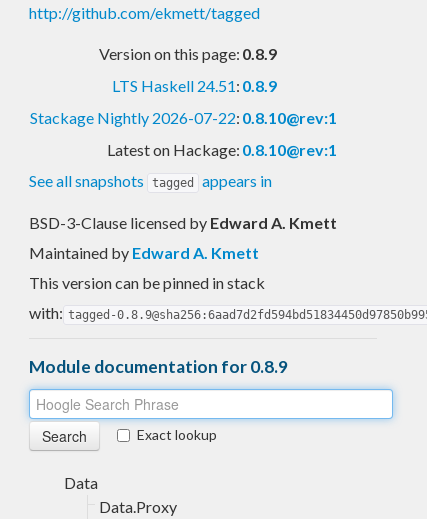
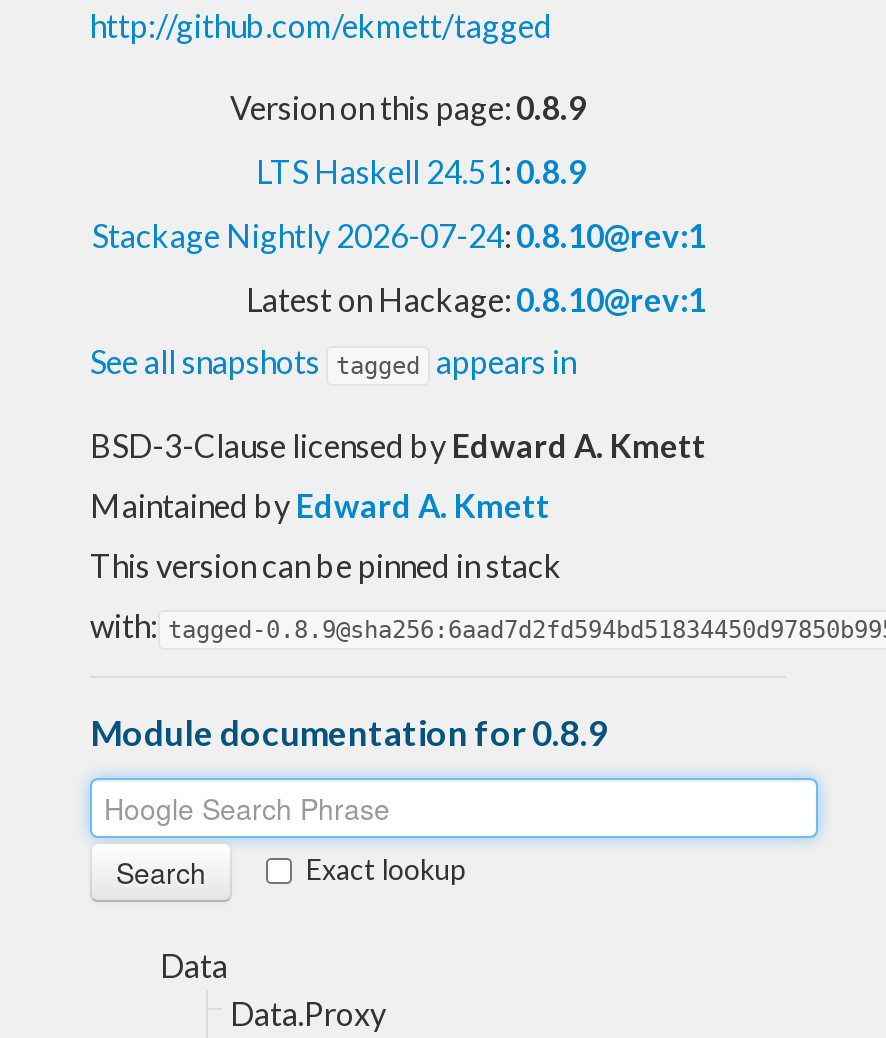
[30,108,337,127] Stackage Nightly 2026-07-22: 0.8.10@rev:1 -> [92,216,706,254] Stackage Nightly 2026-07-24: 0.8.10@rev:1

